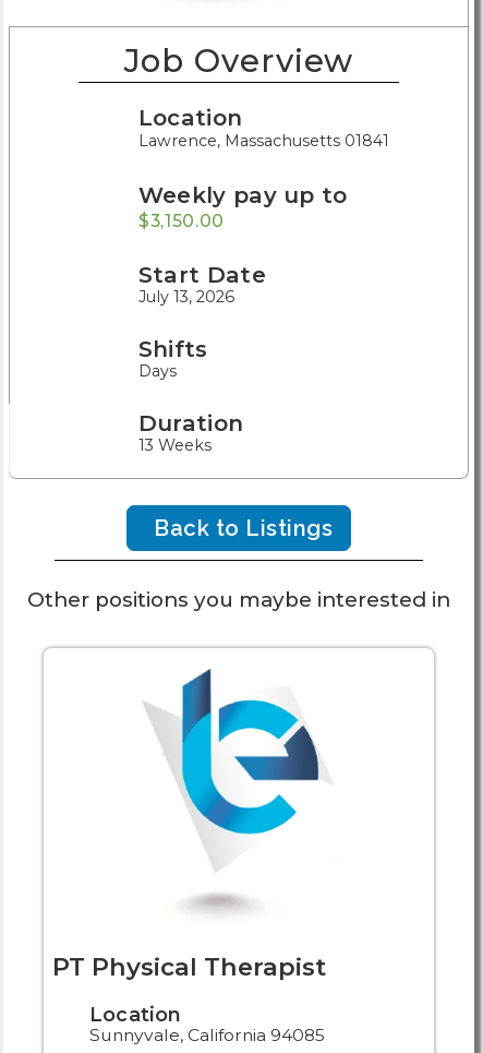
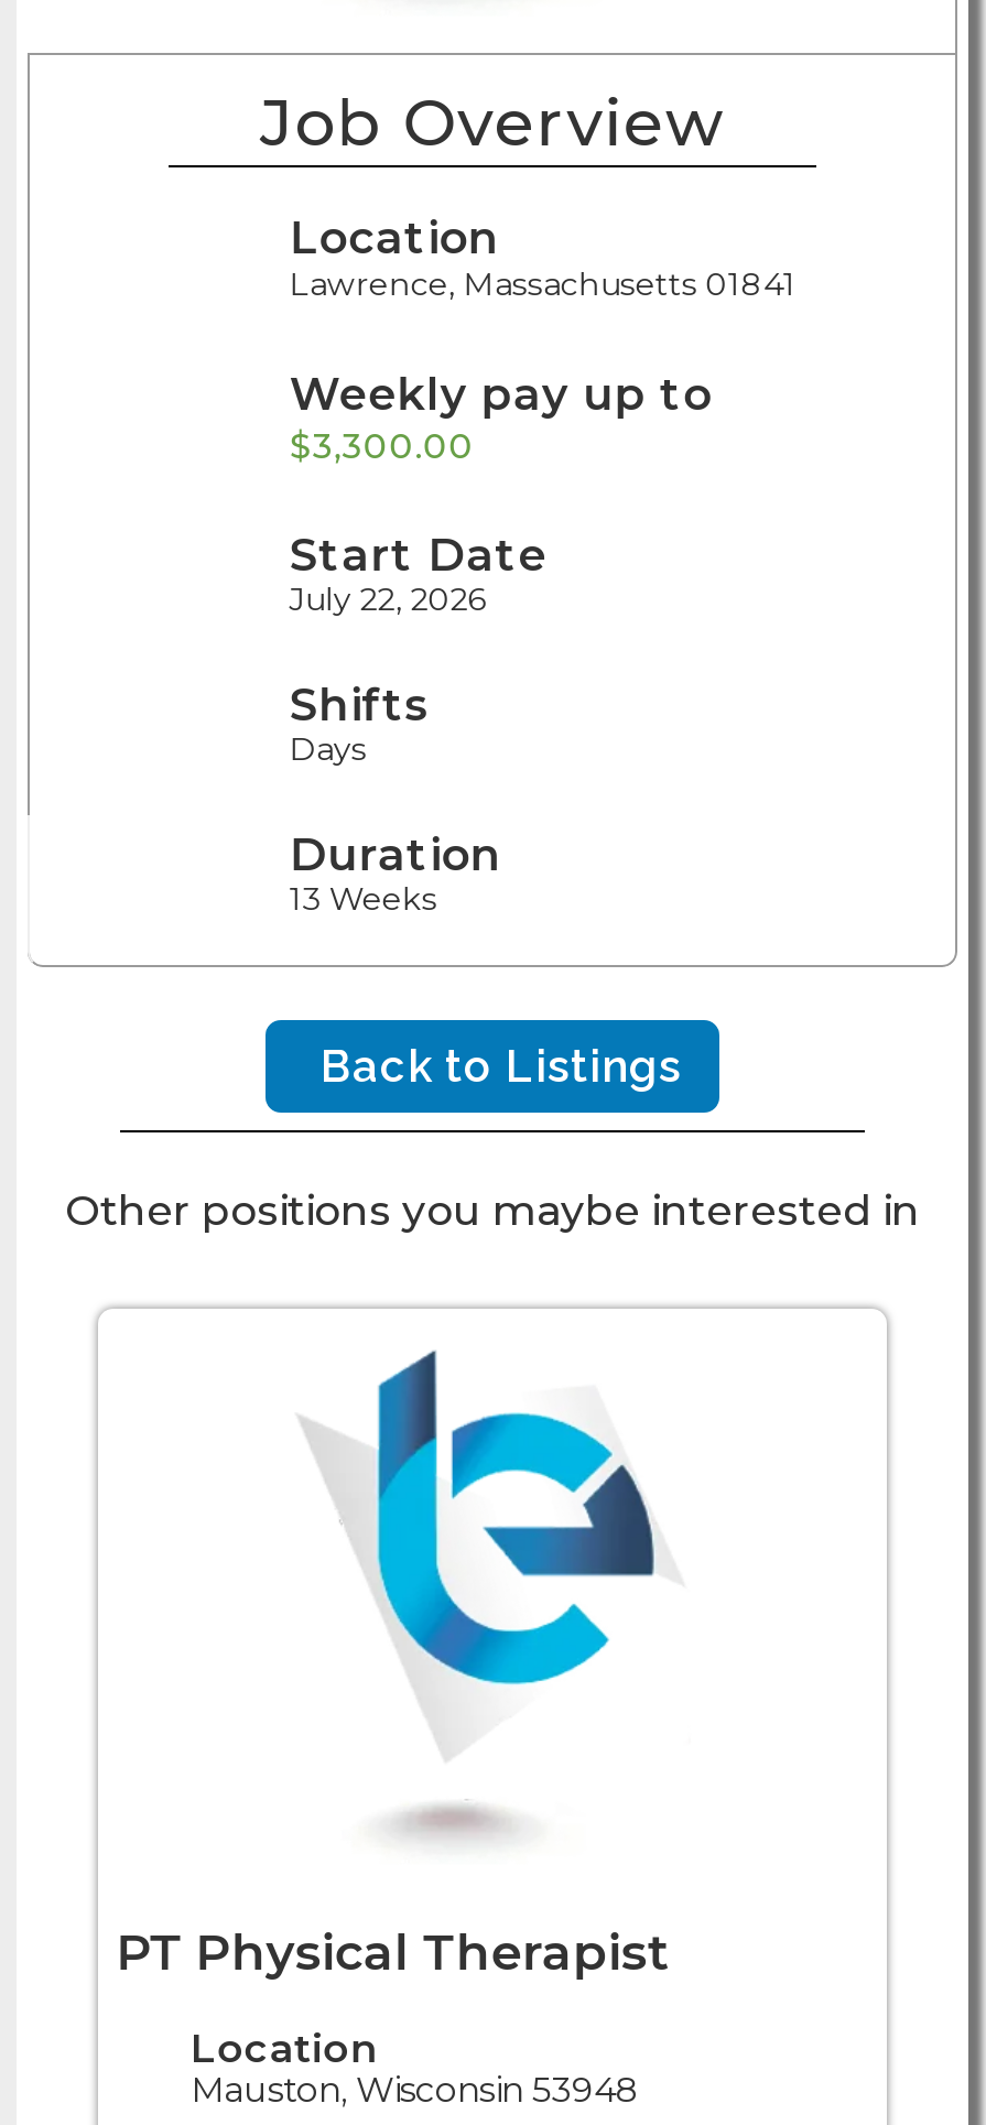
[138,210,225,231] $3,150.00 -> [289,425,475,466] $3,300.00
[138,287,234,306] July 13, 2026 -> [289,579,488,619] July 22, 2026
[89,1025,325,1046] Sunnyvale, California 94085 -> [191,2070,638,2112] Mauston, Wisconsin 53948

